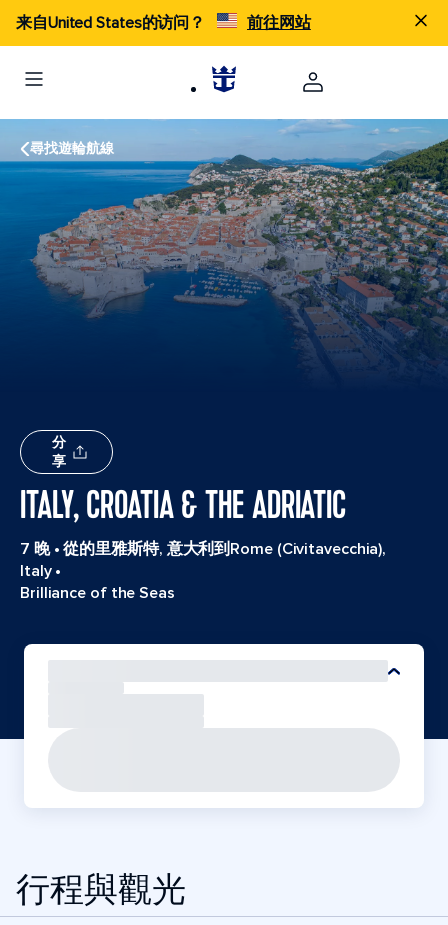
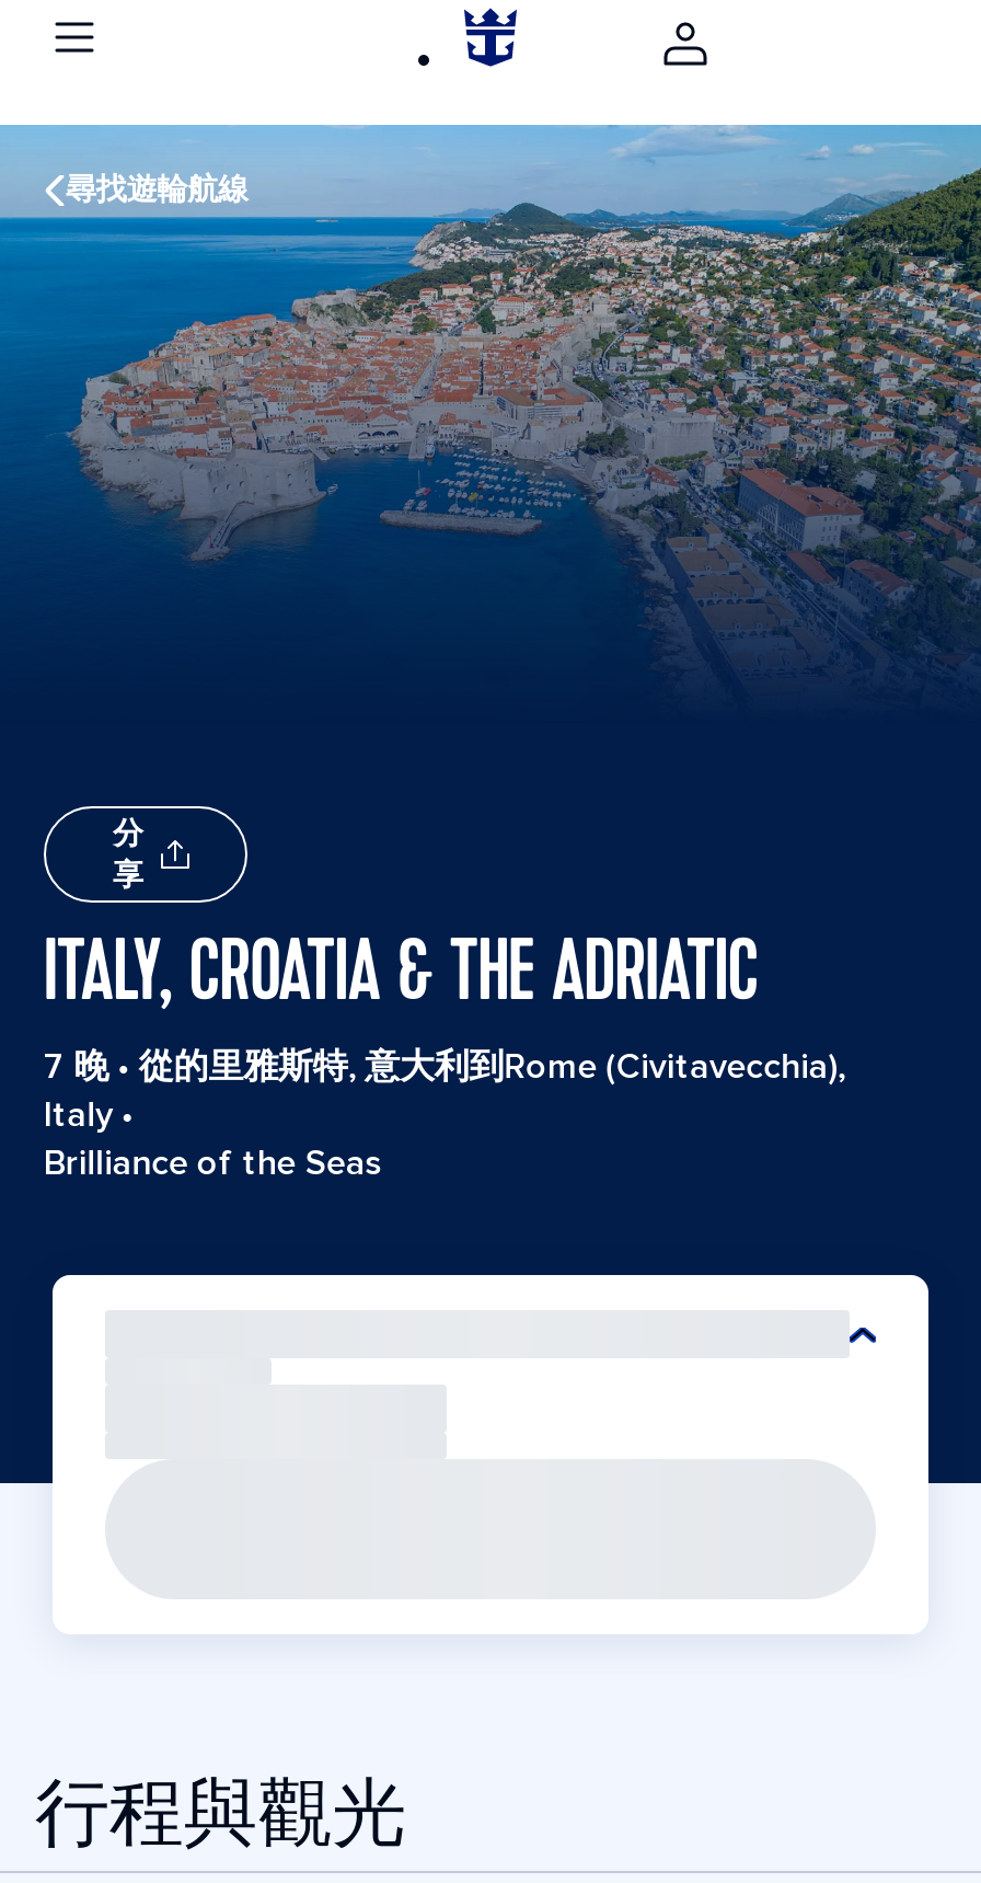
[16,13,311,33] 来自United States的访问？ | 前往网站 -> none

